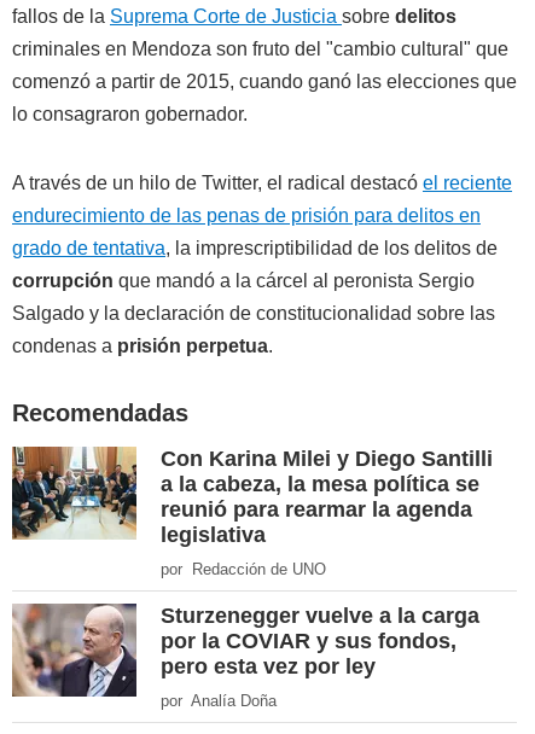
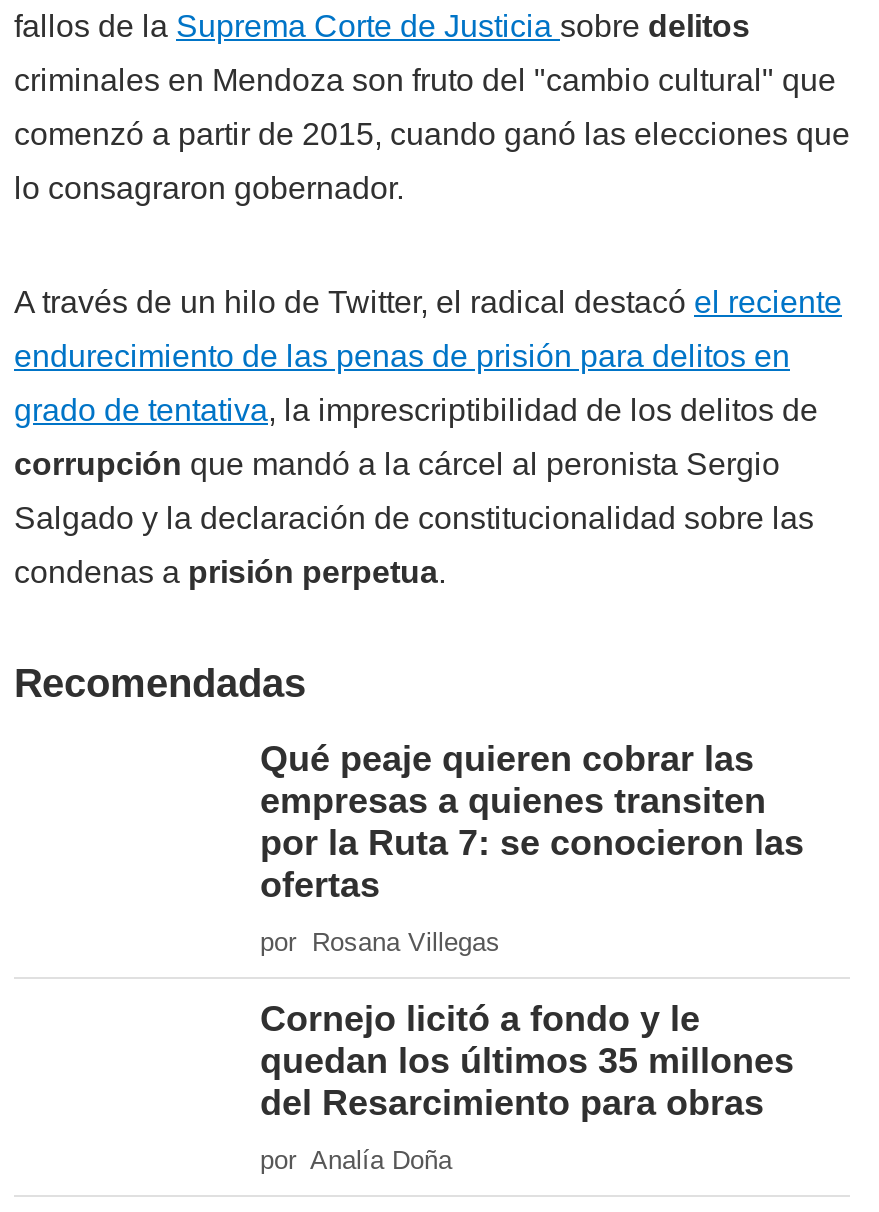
[11,445,138,541] [image] -> none
[161,447,493,547] Con Karina Milei y Diego Santilli | a la cabeza, la mesa política se | reunió para rearmar la agenda | legislativa -> [260,740,804,906] Qué peaje quieren cobrar las | empresas a quienes transiten | por la Ruta 7: se conocieron las | ofertas
[161,561,326,579] por Redacción de UNO -> [260,928,500,958] por Rosana Villegas
[11,602,138,698] [image] -> none
[161,604,479,679] Sturzenegger vuelve a la carga | por la COVIAR y sus fondos, | pero esta vez por ley -> [260,1000,794,1124] Cornejo licitó a fondo y le | quedan los últimos 35 millones | del Resarcimiento para obras

